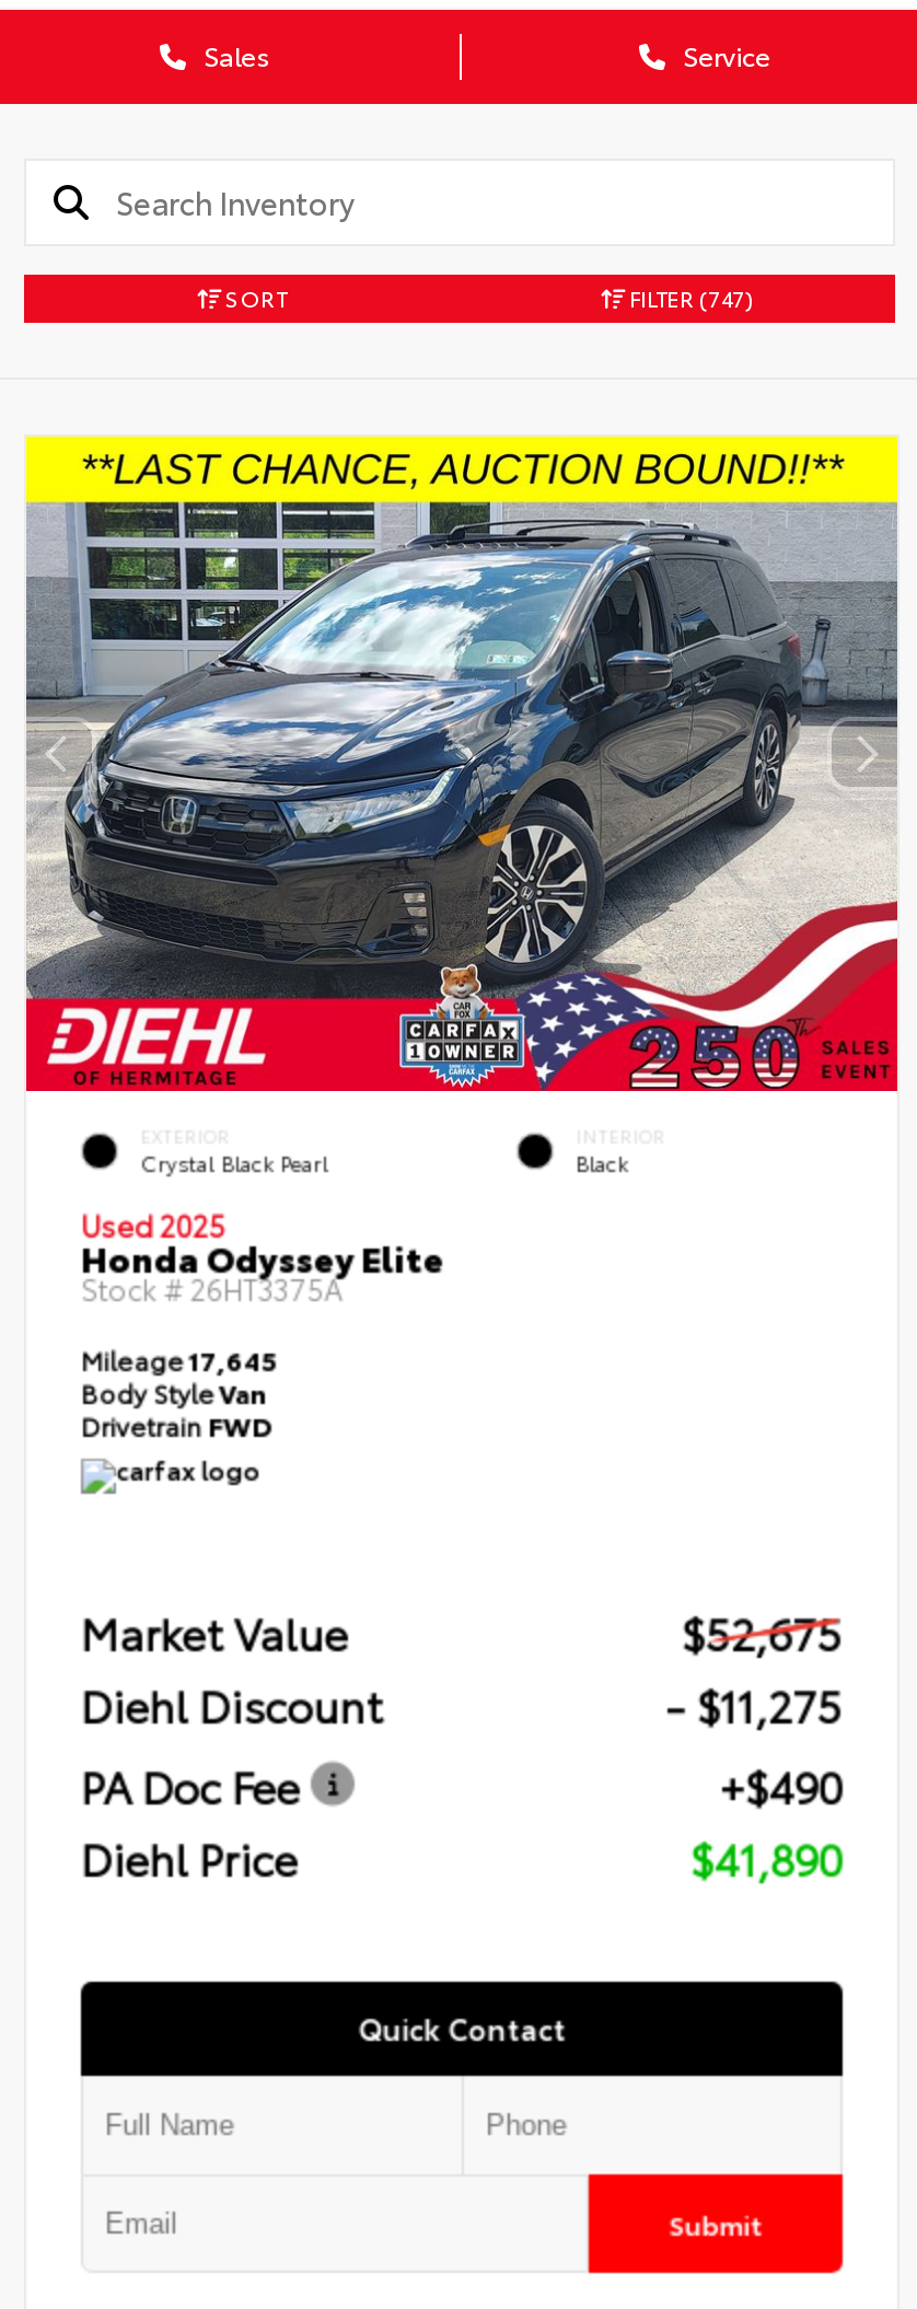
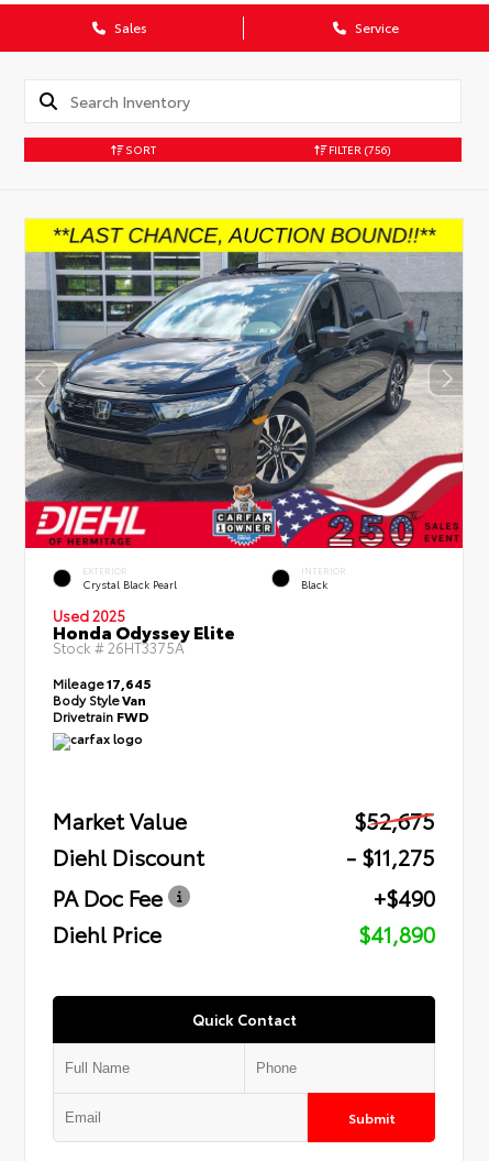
[625,281,754,314] FILTER (747) -> [326,141,391,157] FILTER (756)

